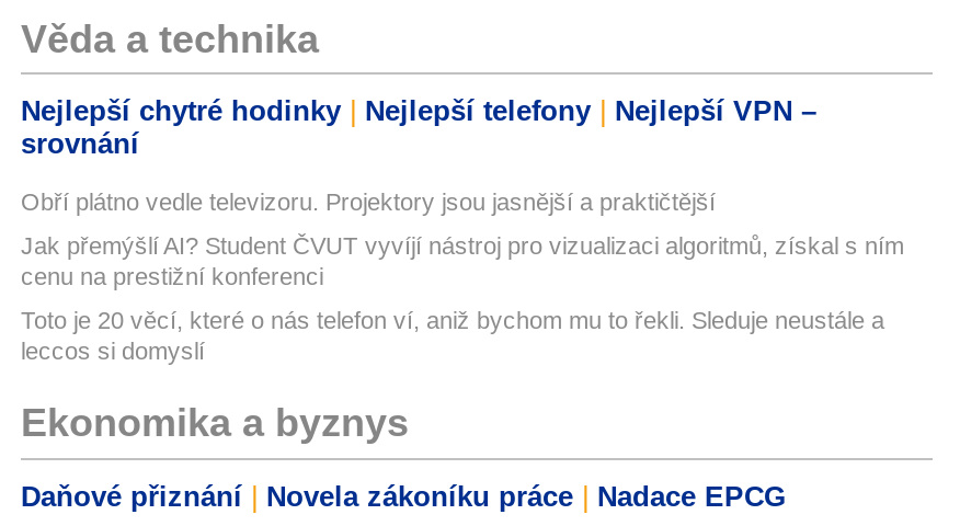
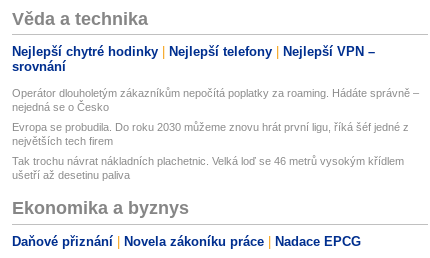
[21,189,716,215] Obří plátno vedle televizoru. Projektory jsou jasnější a praktičtější -> [12,87,419,113] Operátor dlouholetým zákazníkům nepočítá poplatky za roaming. Hádáte správně – | nejedná se o Česko
[21,233,904,290] Jak přemýšlí AI? Student ČVUT vyvíjí nástroj pro vizualizaci algoritmů, získal s ním | cenu na prestižní konferenci -> [12,121,409,147] Evropa se probudila. Do roku 2030 můžeme znovu hrát první ligu, říká šéf jedné z | největších tech firem
[21,307,884,364] Toto je 20 věcí, které o nás telefon ví, aniž bychom mu to řekli. Sleduje neustále a | leccos si domyslí -> [12,155,404,181] Tak trochu návrat nákladních plachetnic. Velká loď se 46 metrů vysokým křídlem | ušetří až desetinu paliva

